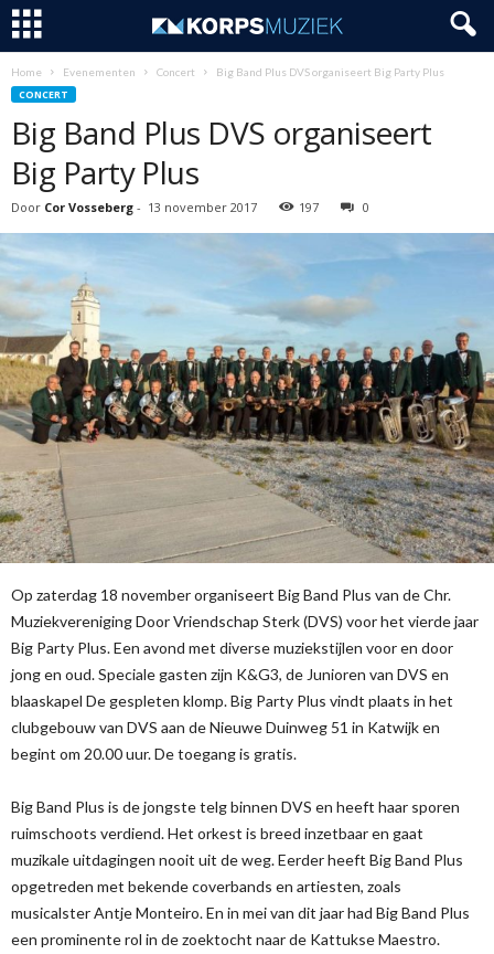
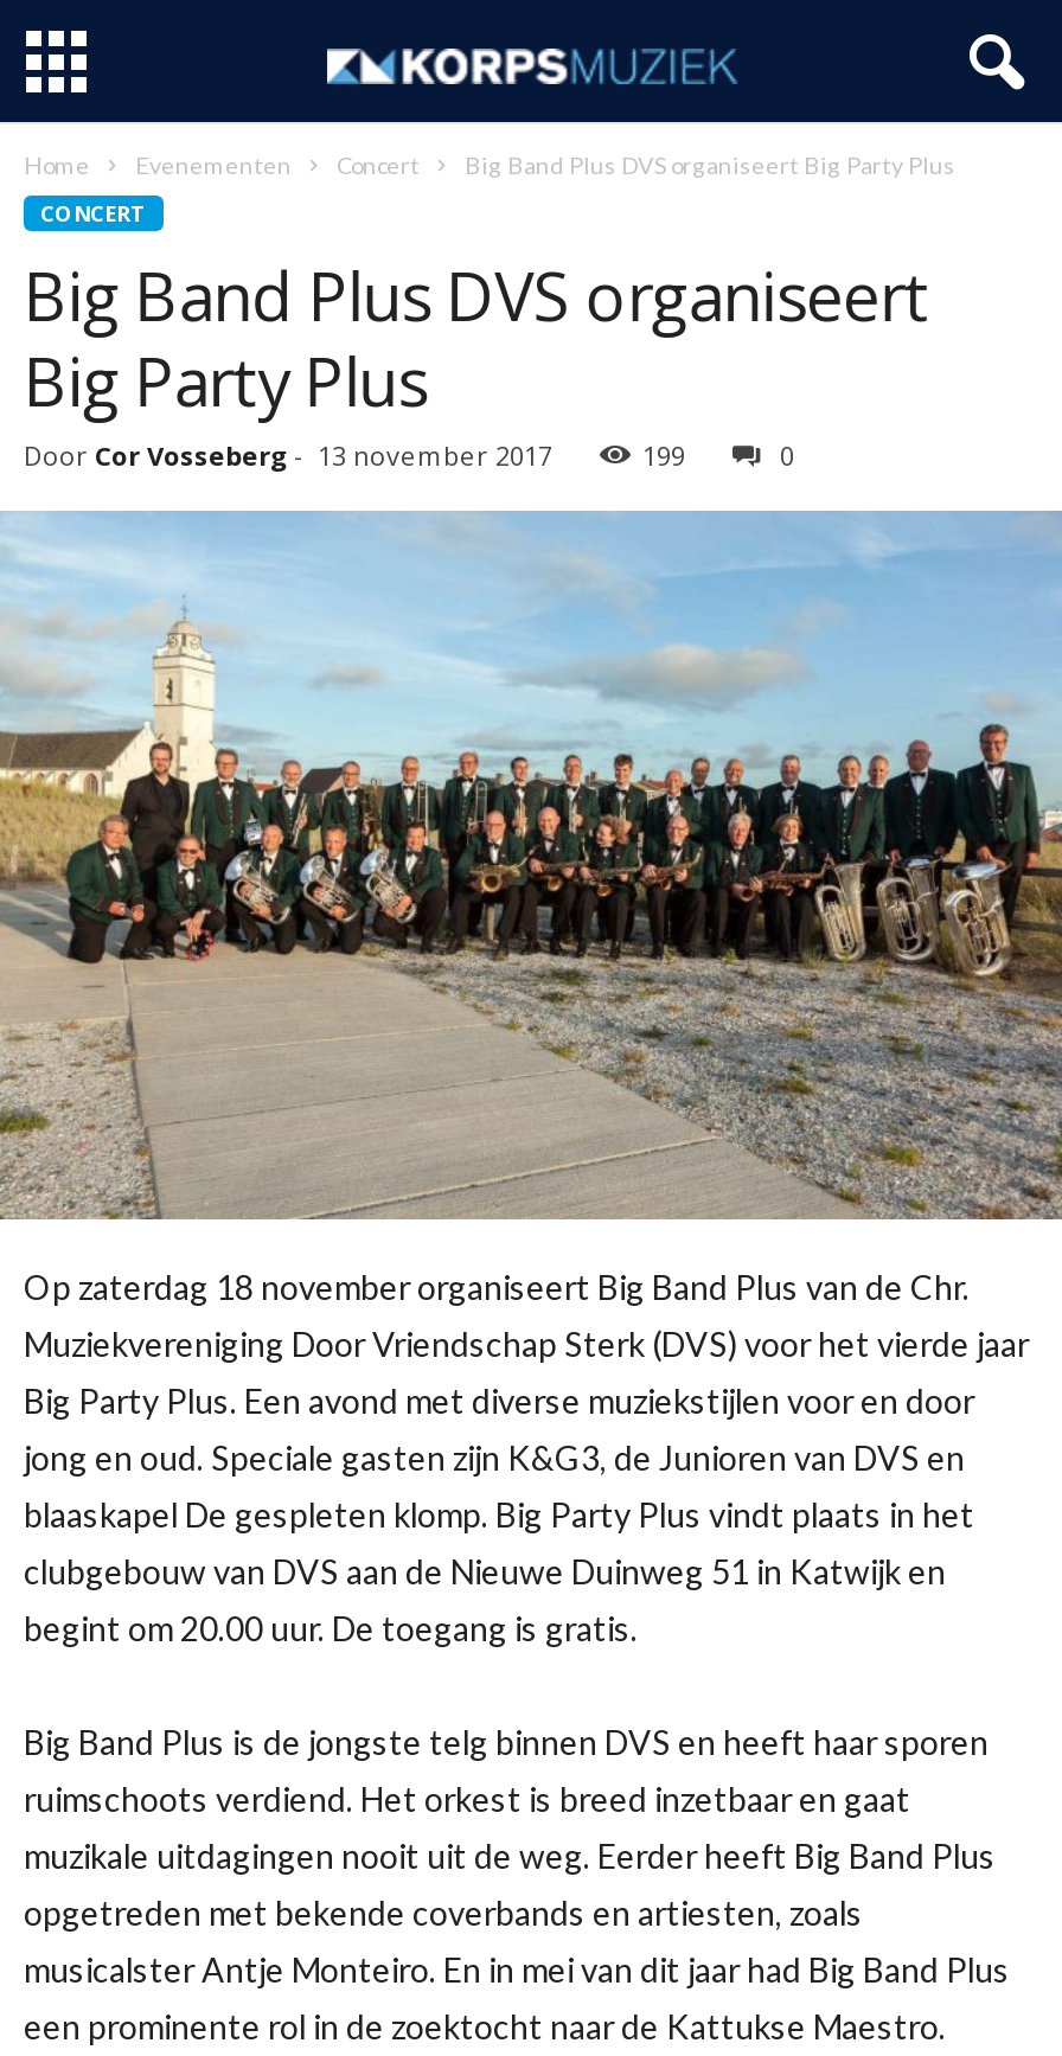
[299,199,319,215] 197 -> [642,437,685,473] 199

